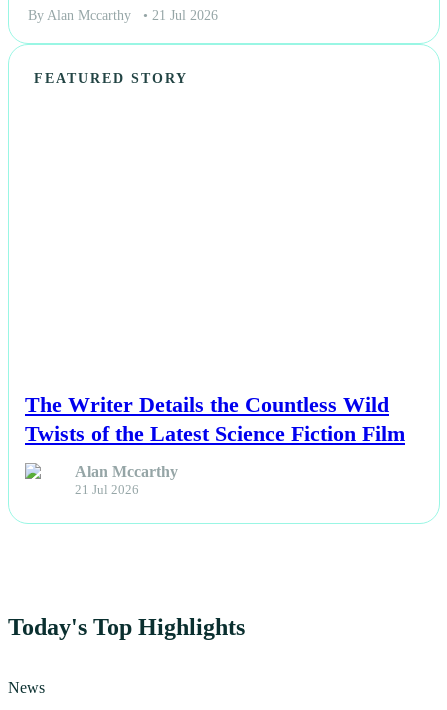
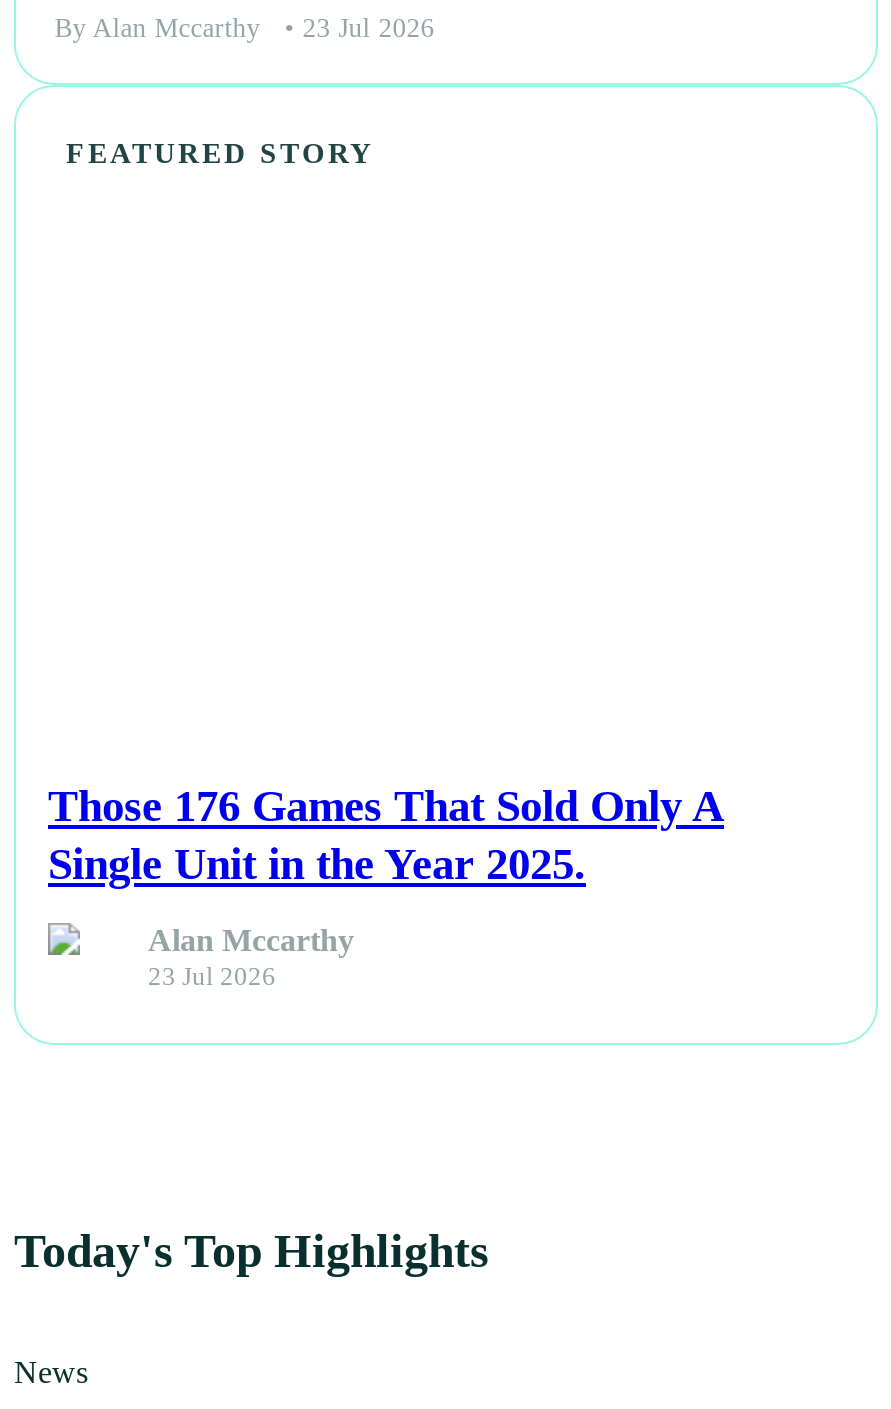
[28,8,218,23] By Alan Mccarthy • 21 Jul 2026 -> [54,13,434,43] By Alan Mccarthy • 23 Jul 2026
[25,392,405,446] The Writer Details the Countless Wild | Twists of the Latest Science Fiction Film -> [48,781,724,889] Those 176 Games That Sold Only A | Single Unit in the Year 2025.
[75,483,139,497] 21 Jul 2026 -> [148,964,276,992] 23 Jul 2026

